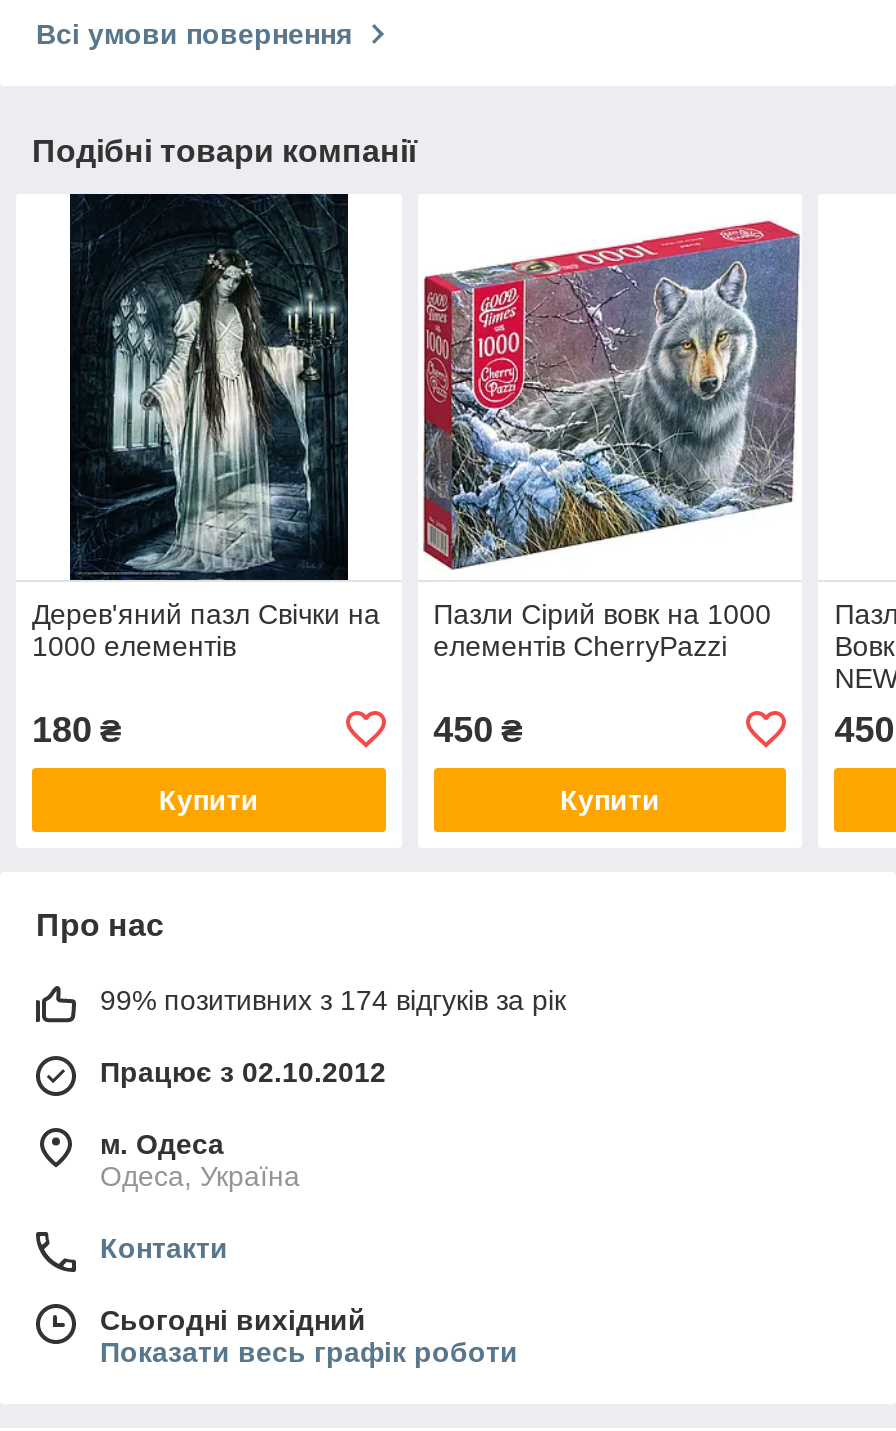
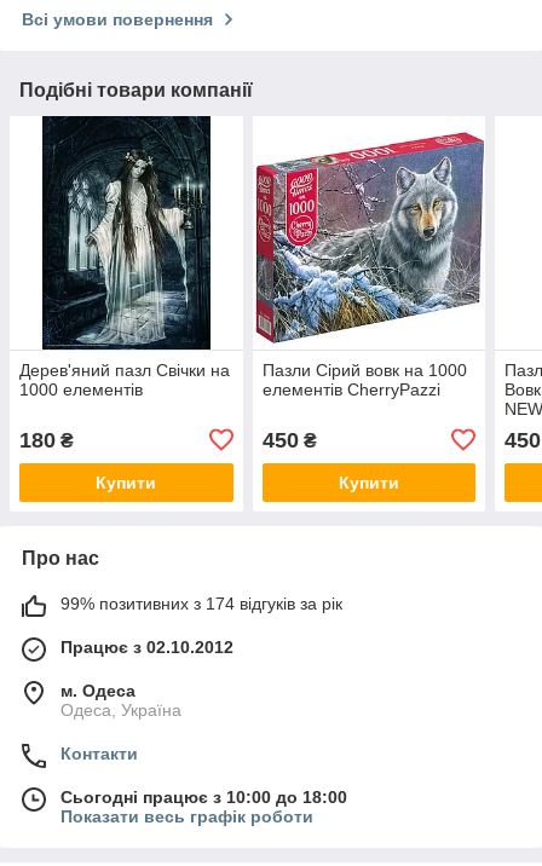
[100,1304,366,1336] Сьогодні вихідний -> [60,787,347,806] Сьогодні працює з 10:00 до 18:00

